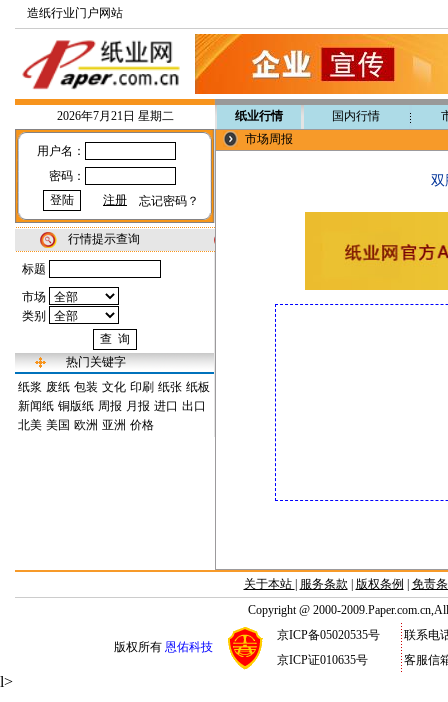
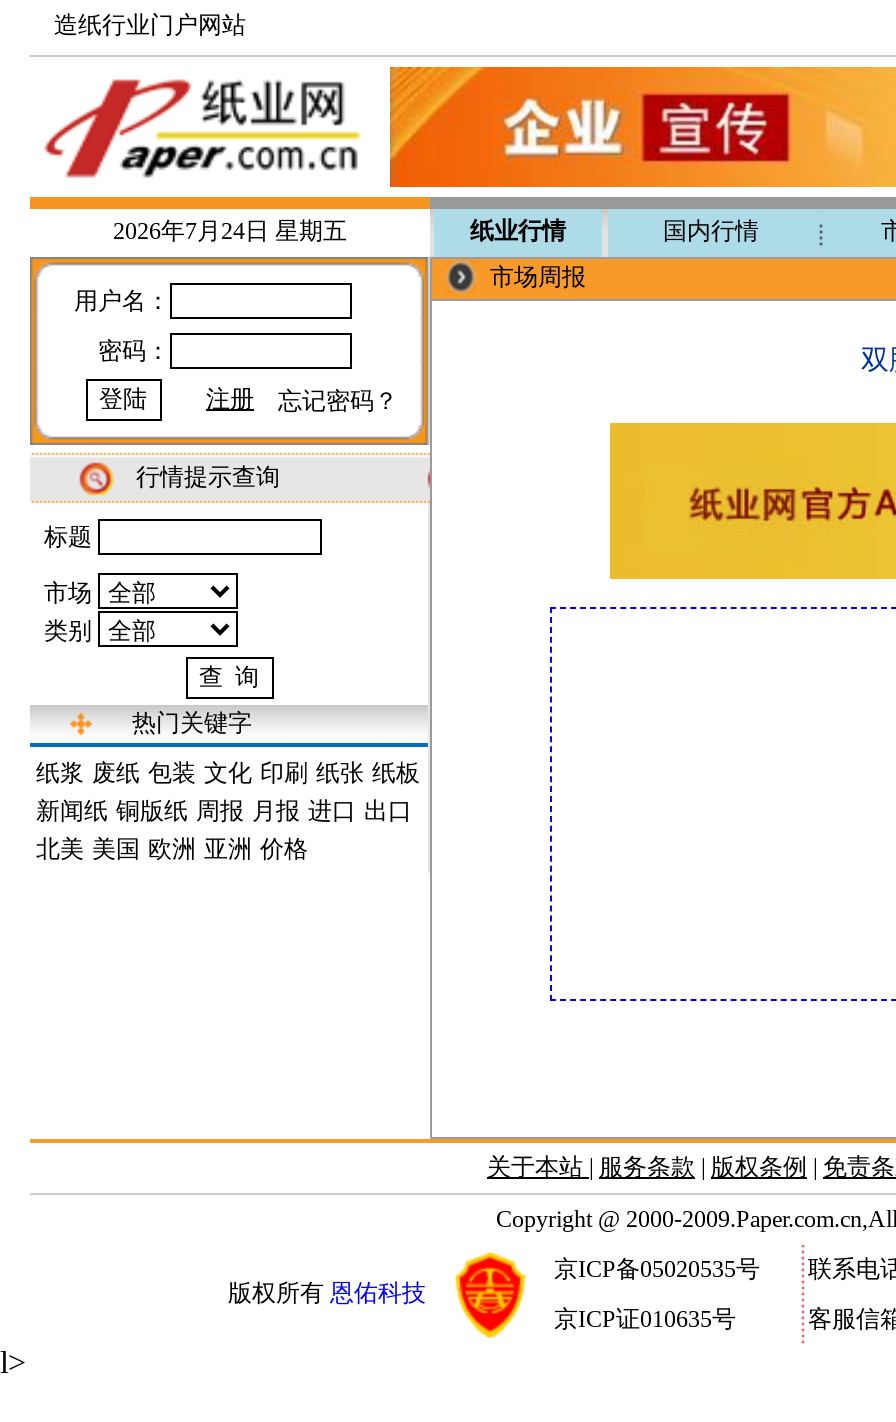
[56,109,173,123] 2026年7月21日 星期二 -> [113,217,347,245] 2026年7月24日 星期五

